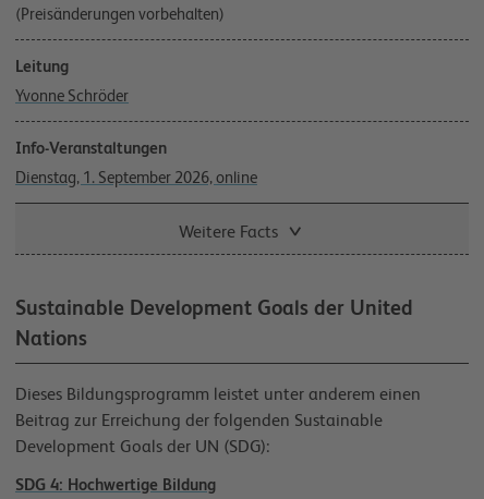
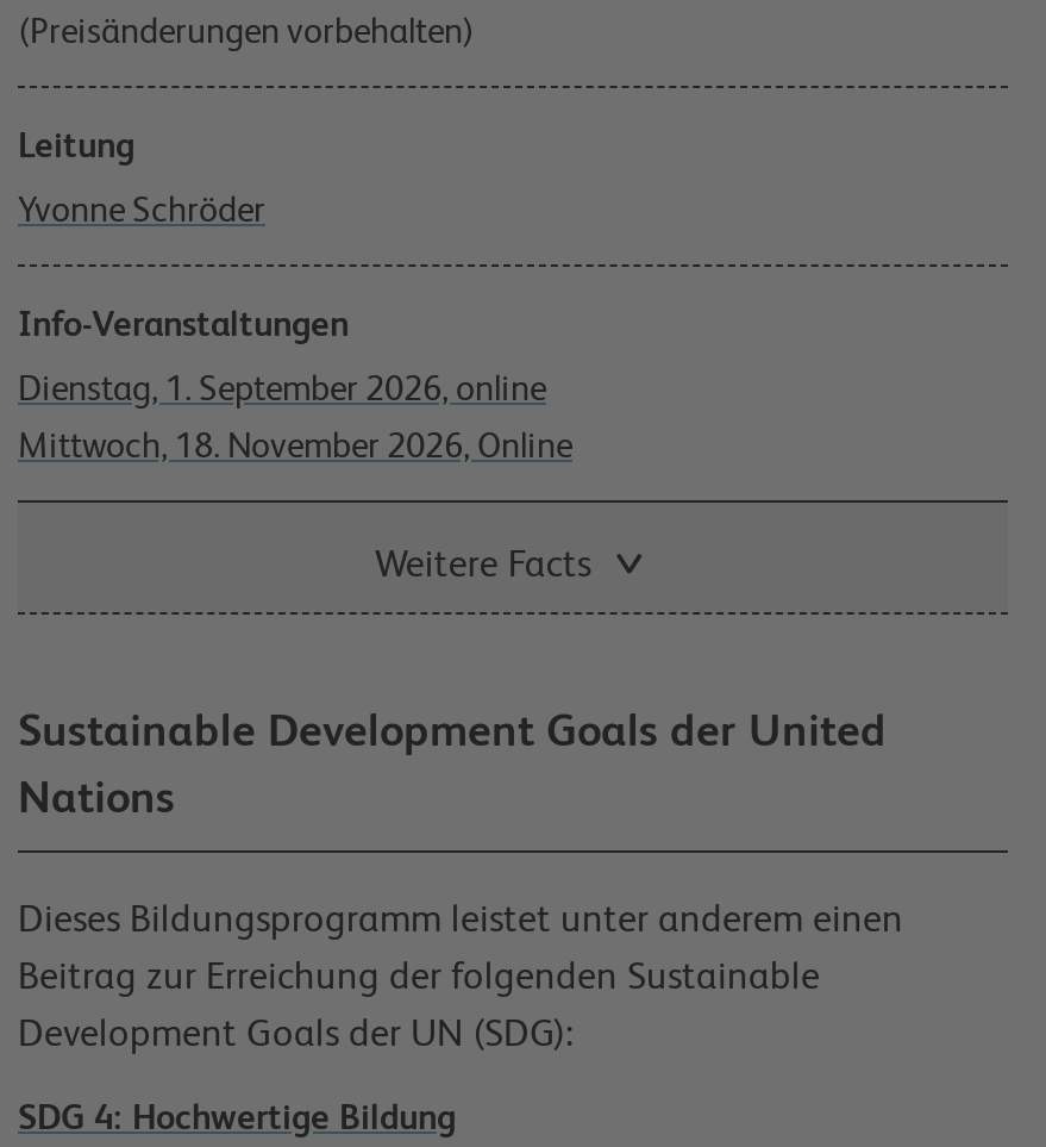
none -> [18,424,572,465] Mittwoch, 18. November 2026, Online

